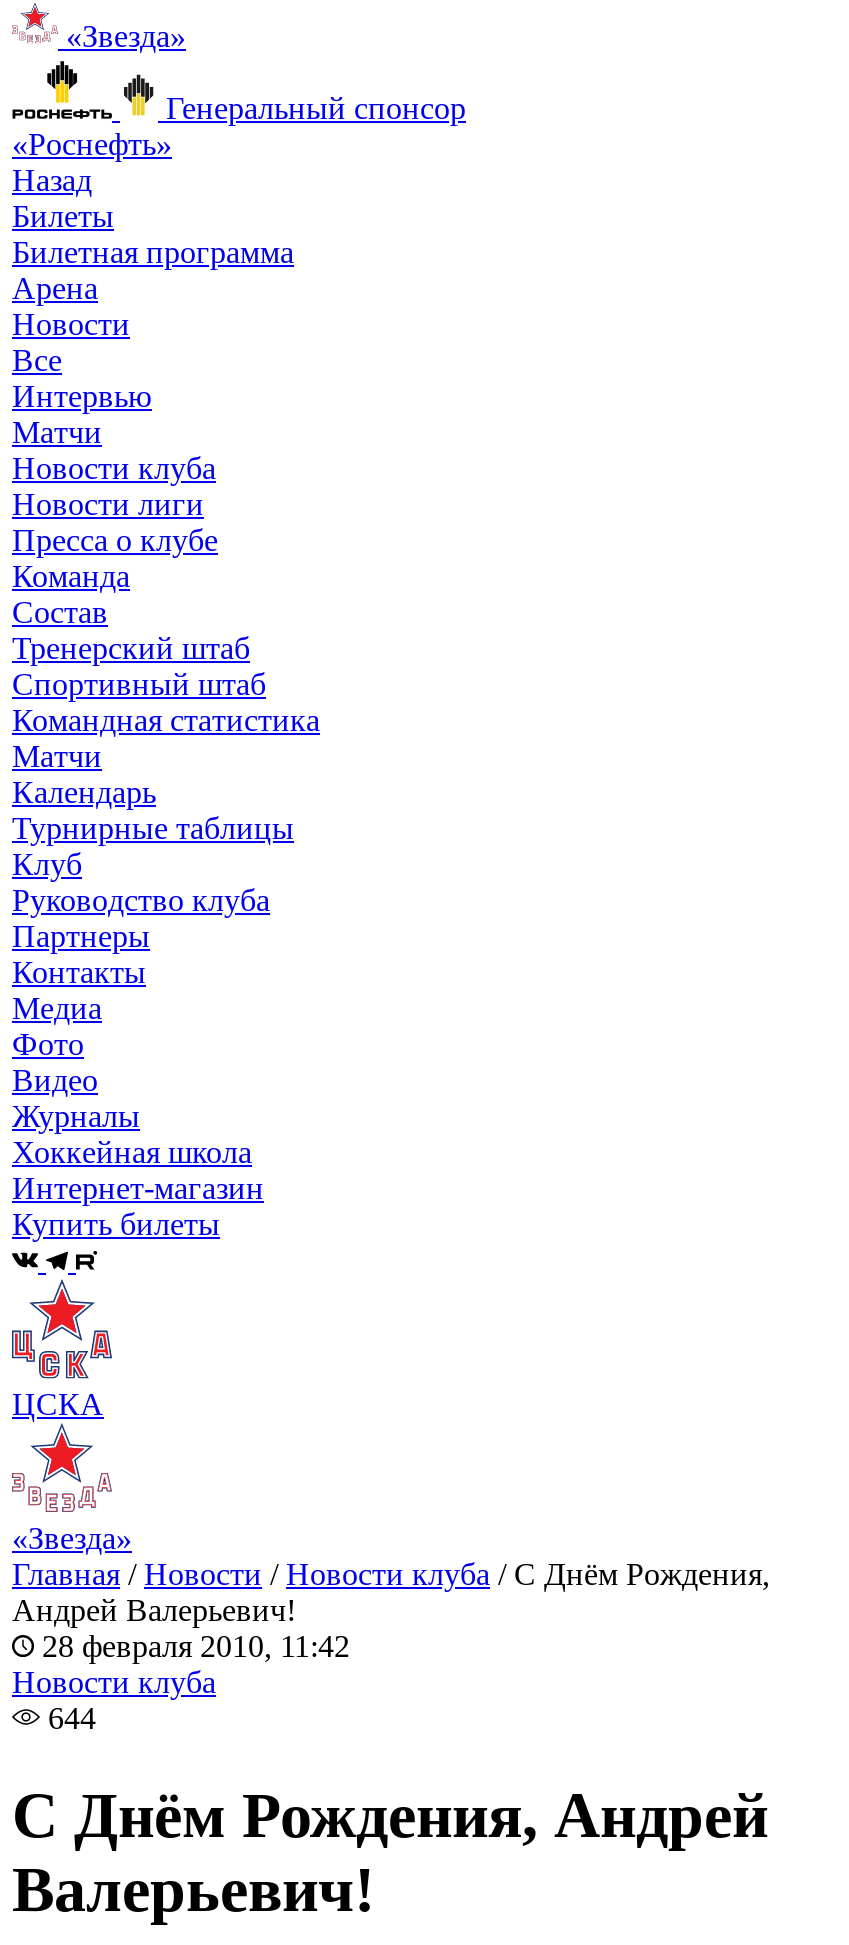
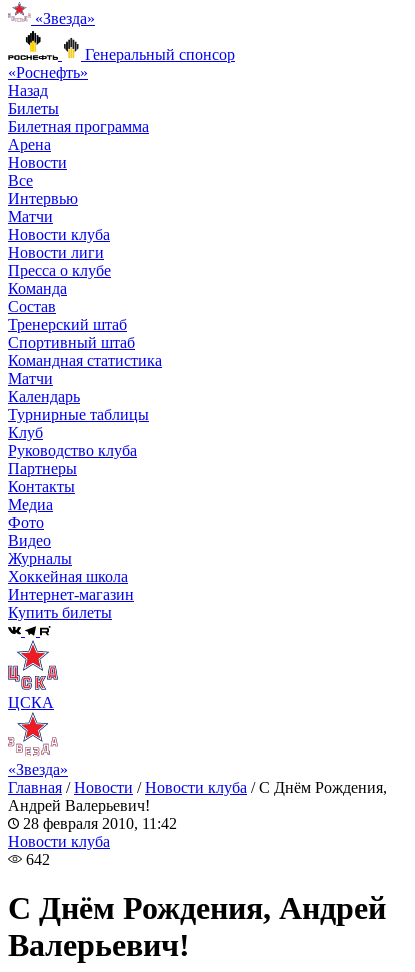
[40,1701,96,1735] 644 -> [22,851,50,868] 642

